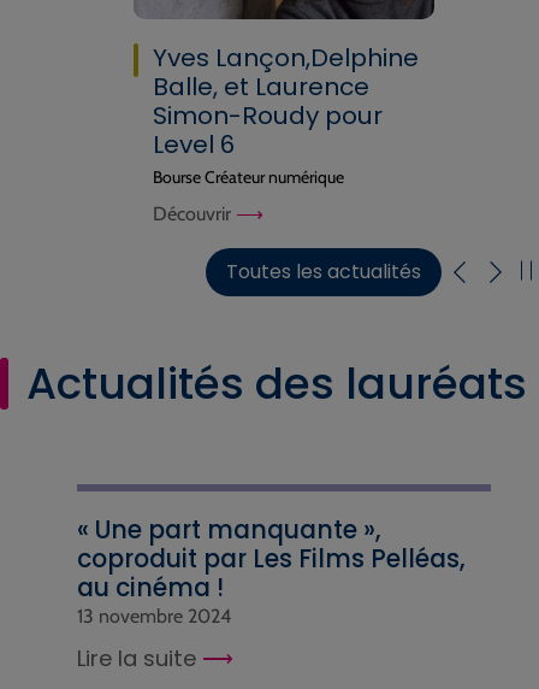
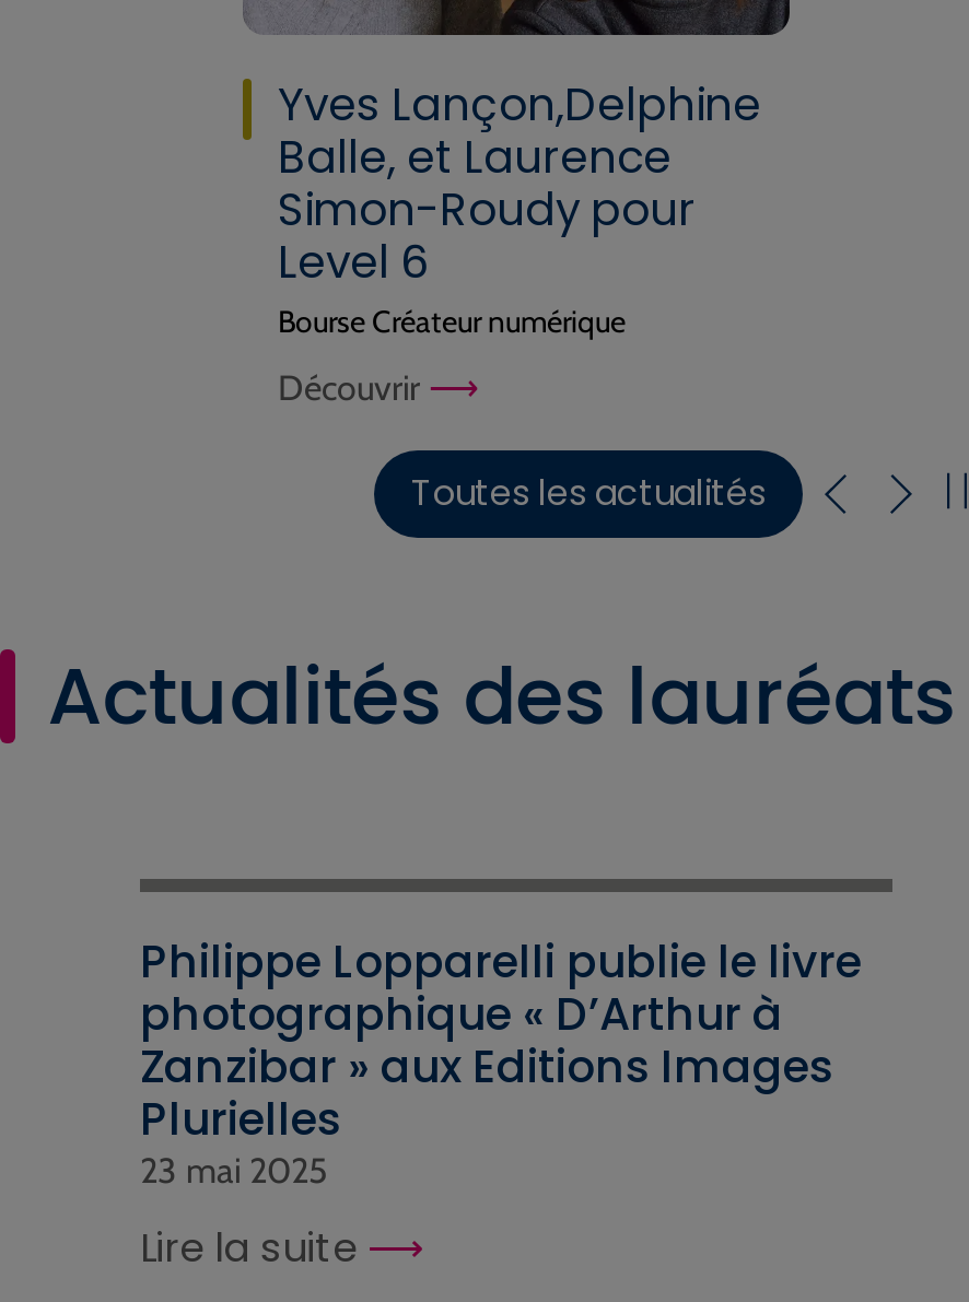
[77,513,466,628] « Une part manquante », | coproduit par Les Films Pelléas, | au cinéma ! | 13 novembre 2024 -> [140,932,862,1192] Philippe Lopparelli publie le livre | photographique « D’Arthur à | Zanzibar » aux Editions Images | Plurielles | 23 mai 2025

